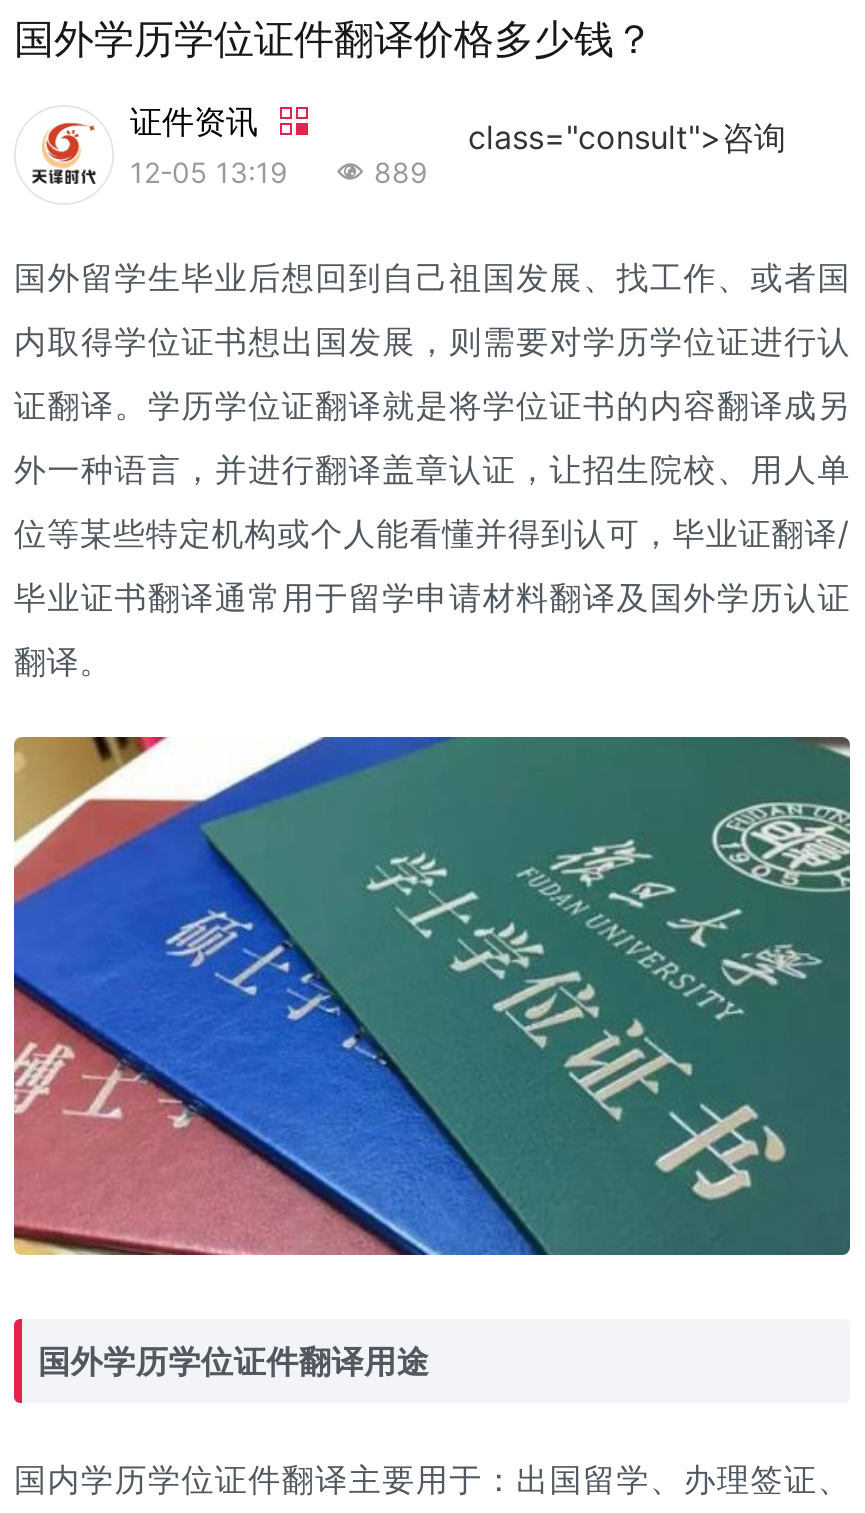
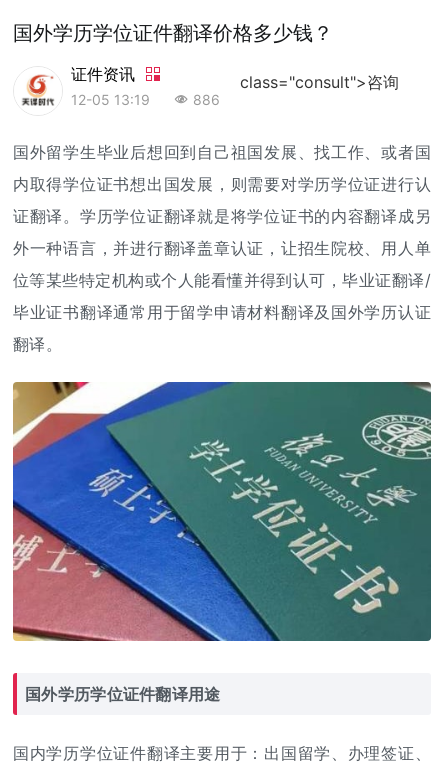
[374,155,428,189] 889 -> [193,91,220,108] 886

